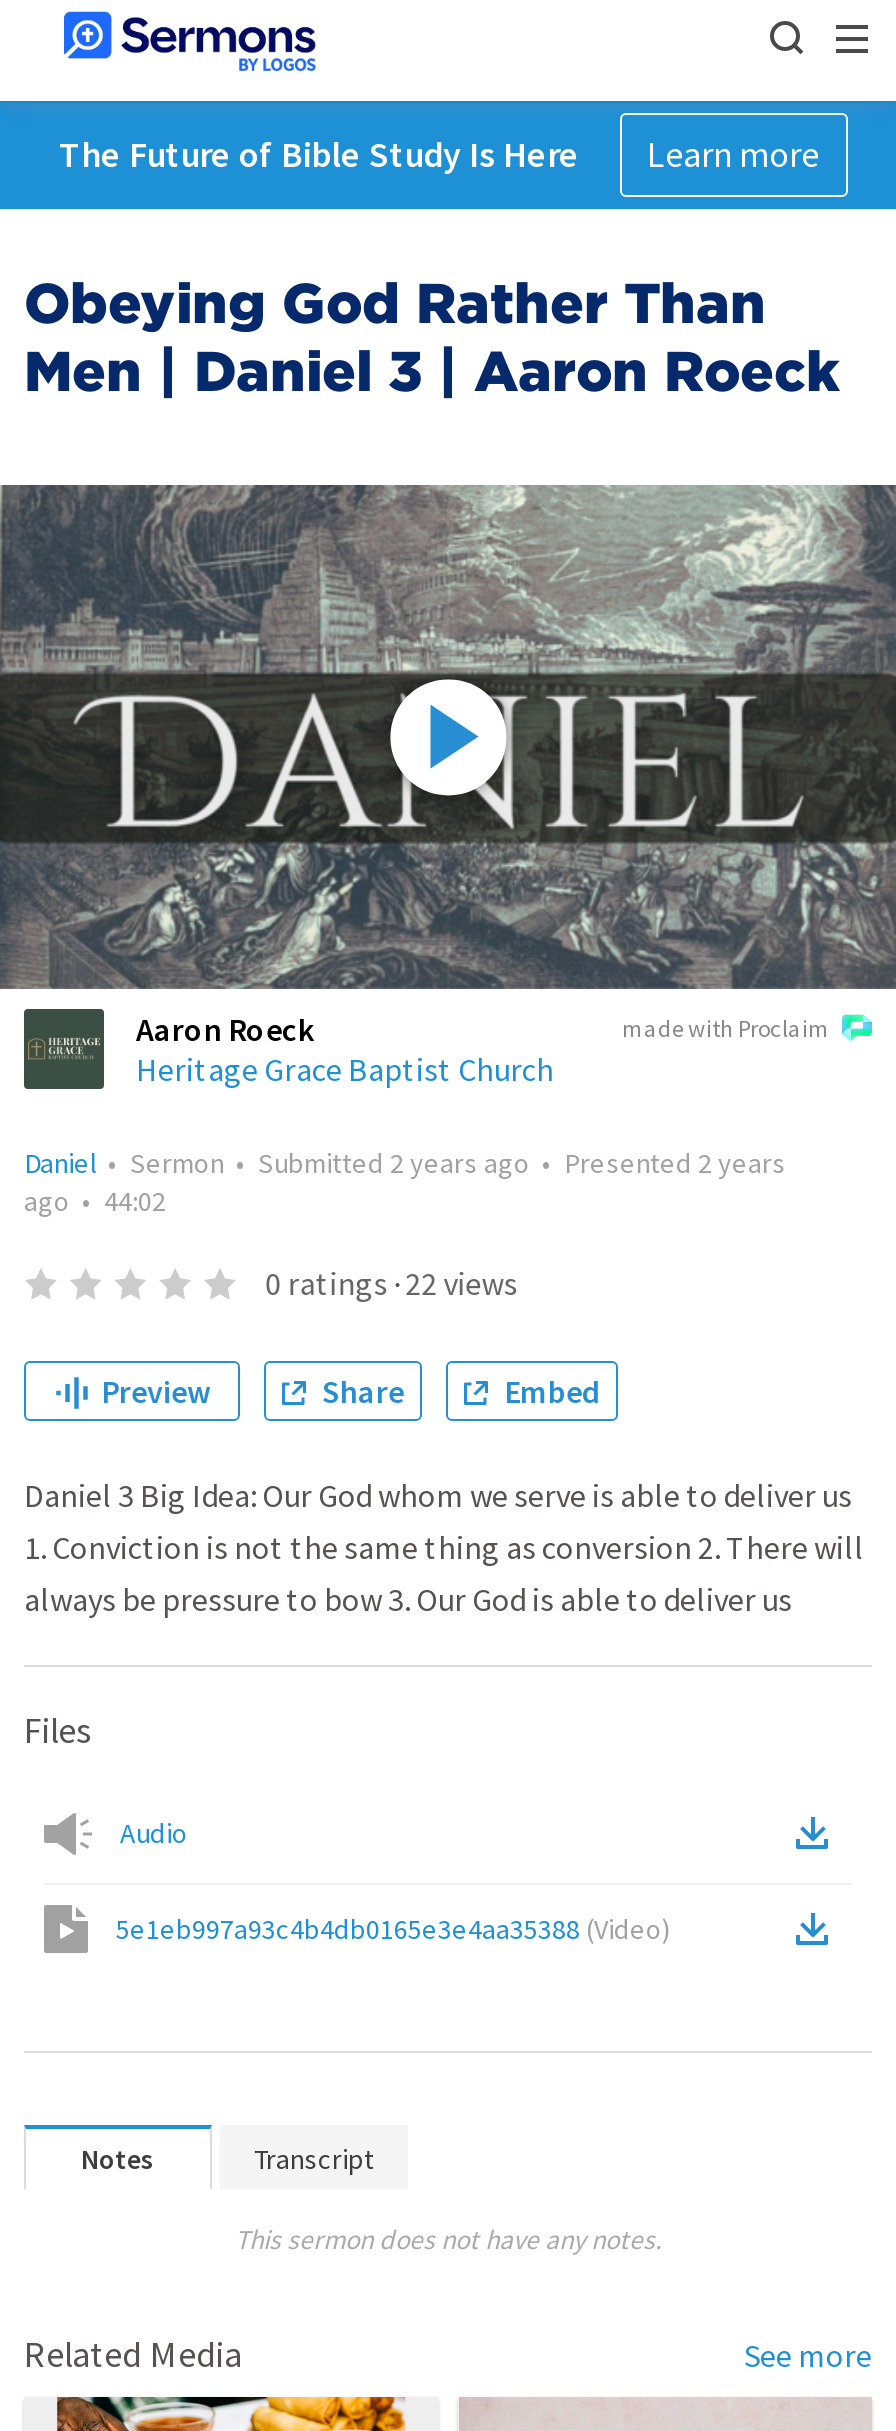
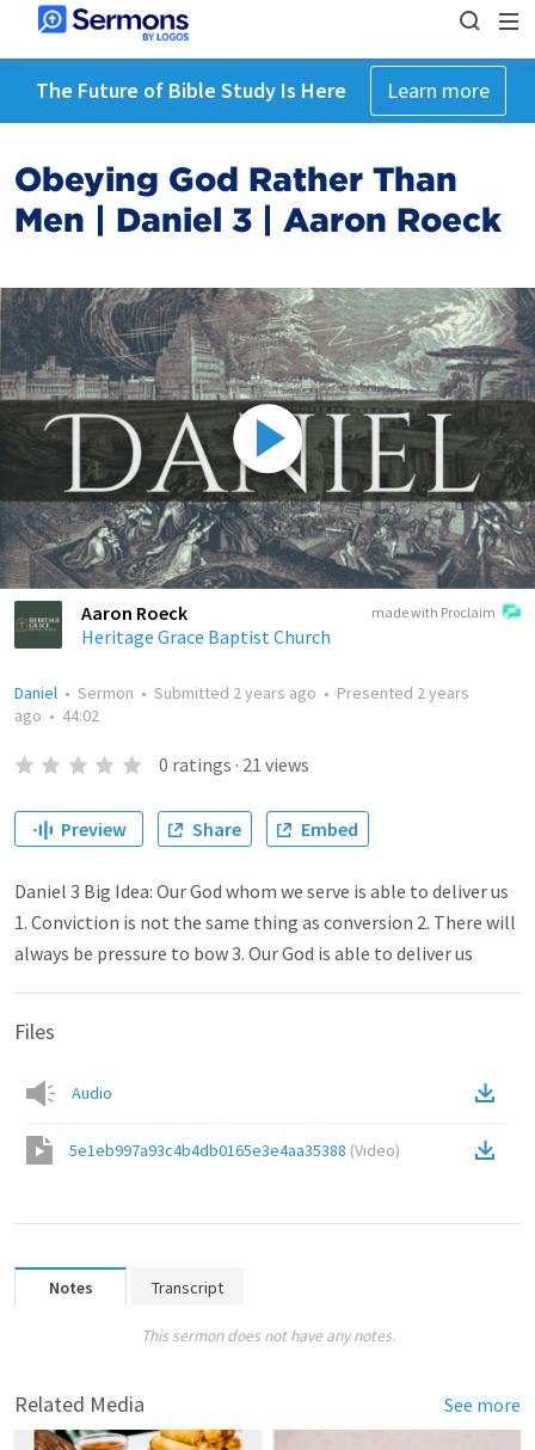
[265,1263,517,1303] 0 ratings · 22 views -> [158,752,309,776] 0 ratings · 21 views

